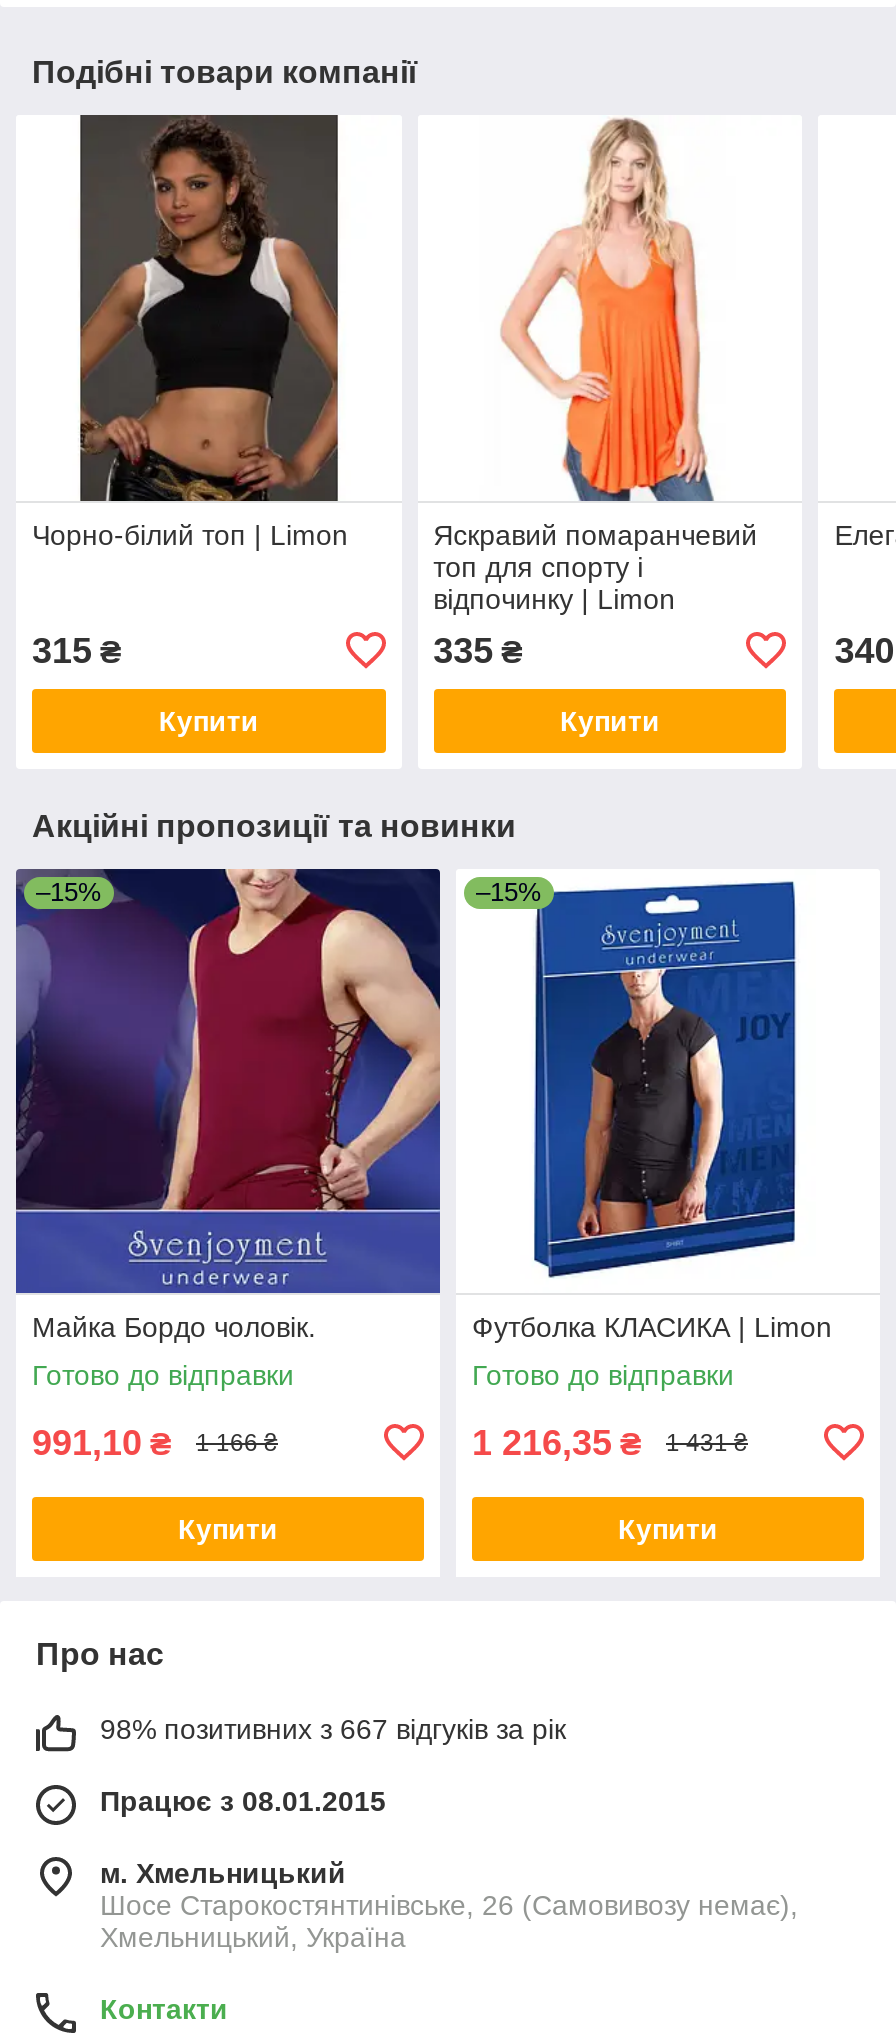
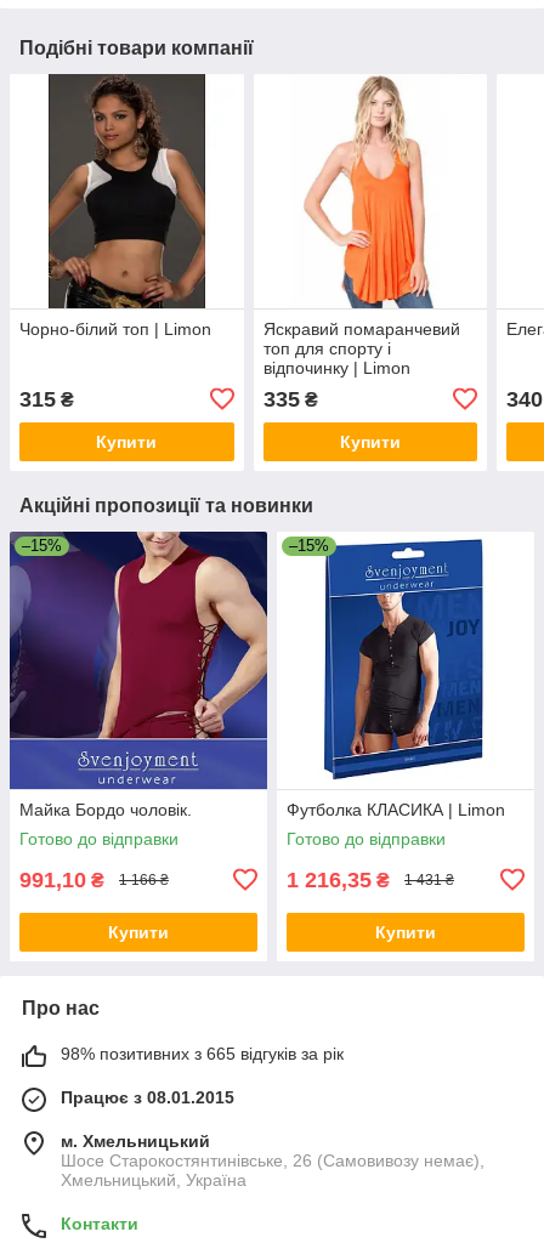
[100,1713,566,1745] 98% позитивних з 667 відгуків за рік -> [61,1044,344,1063] 98% позитивних з 665 відгуків за рік

